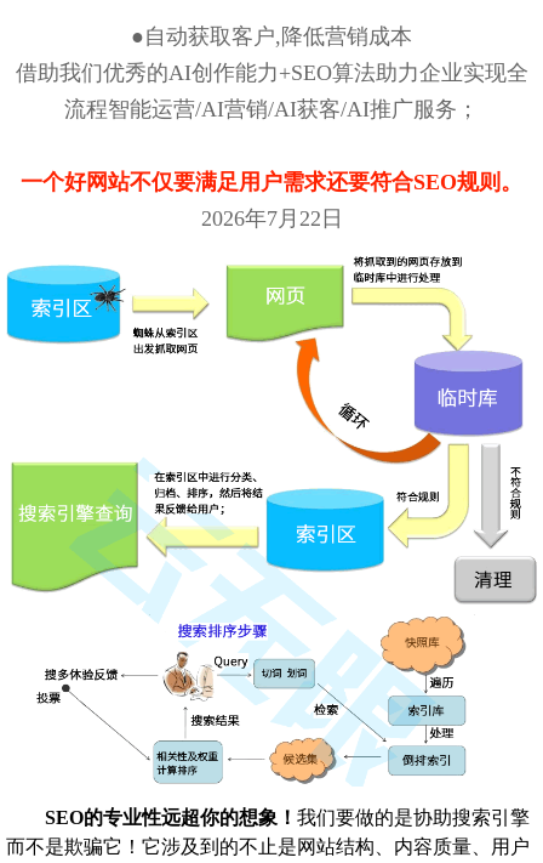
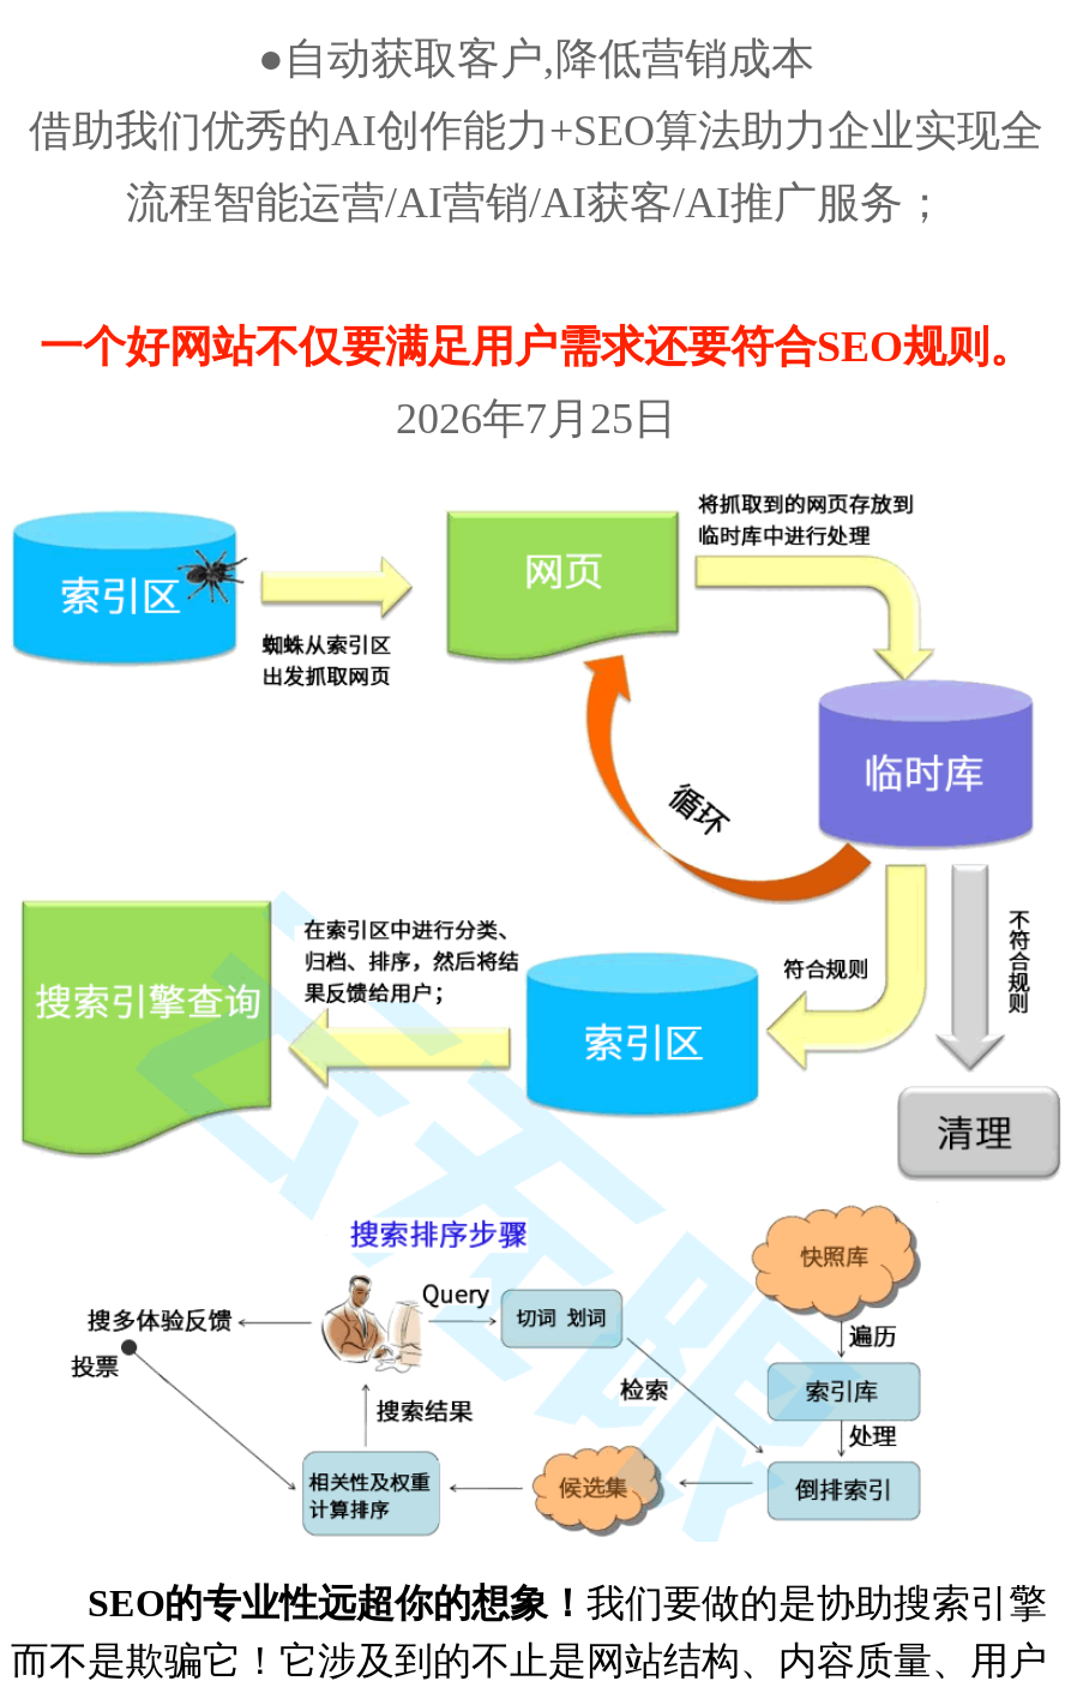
[201,207,342,231] 2026年7月22日 -> [396,395,676,443] 2026年7月25日

